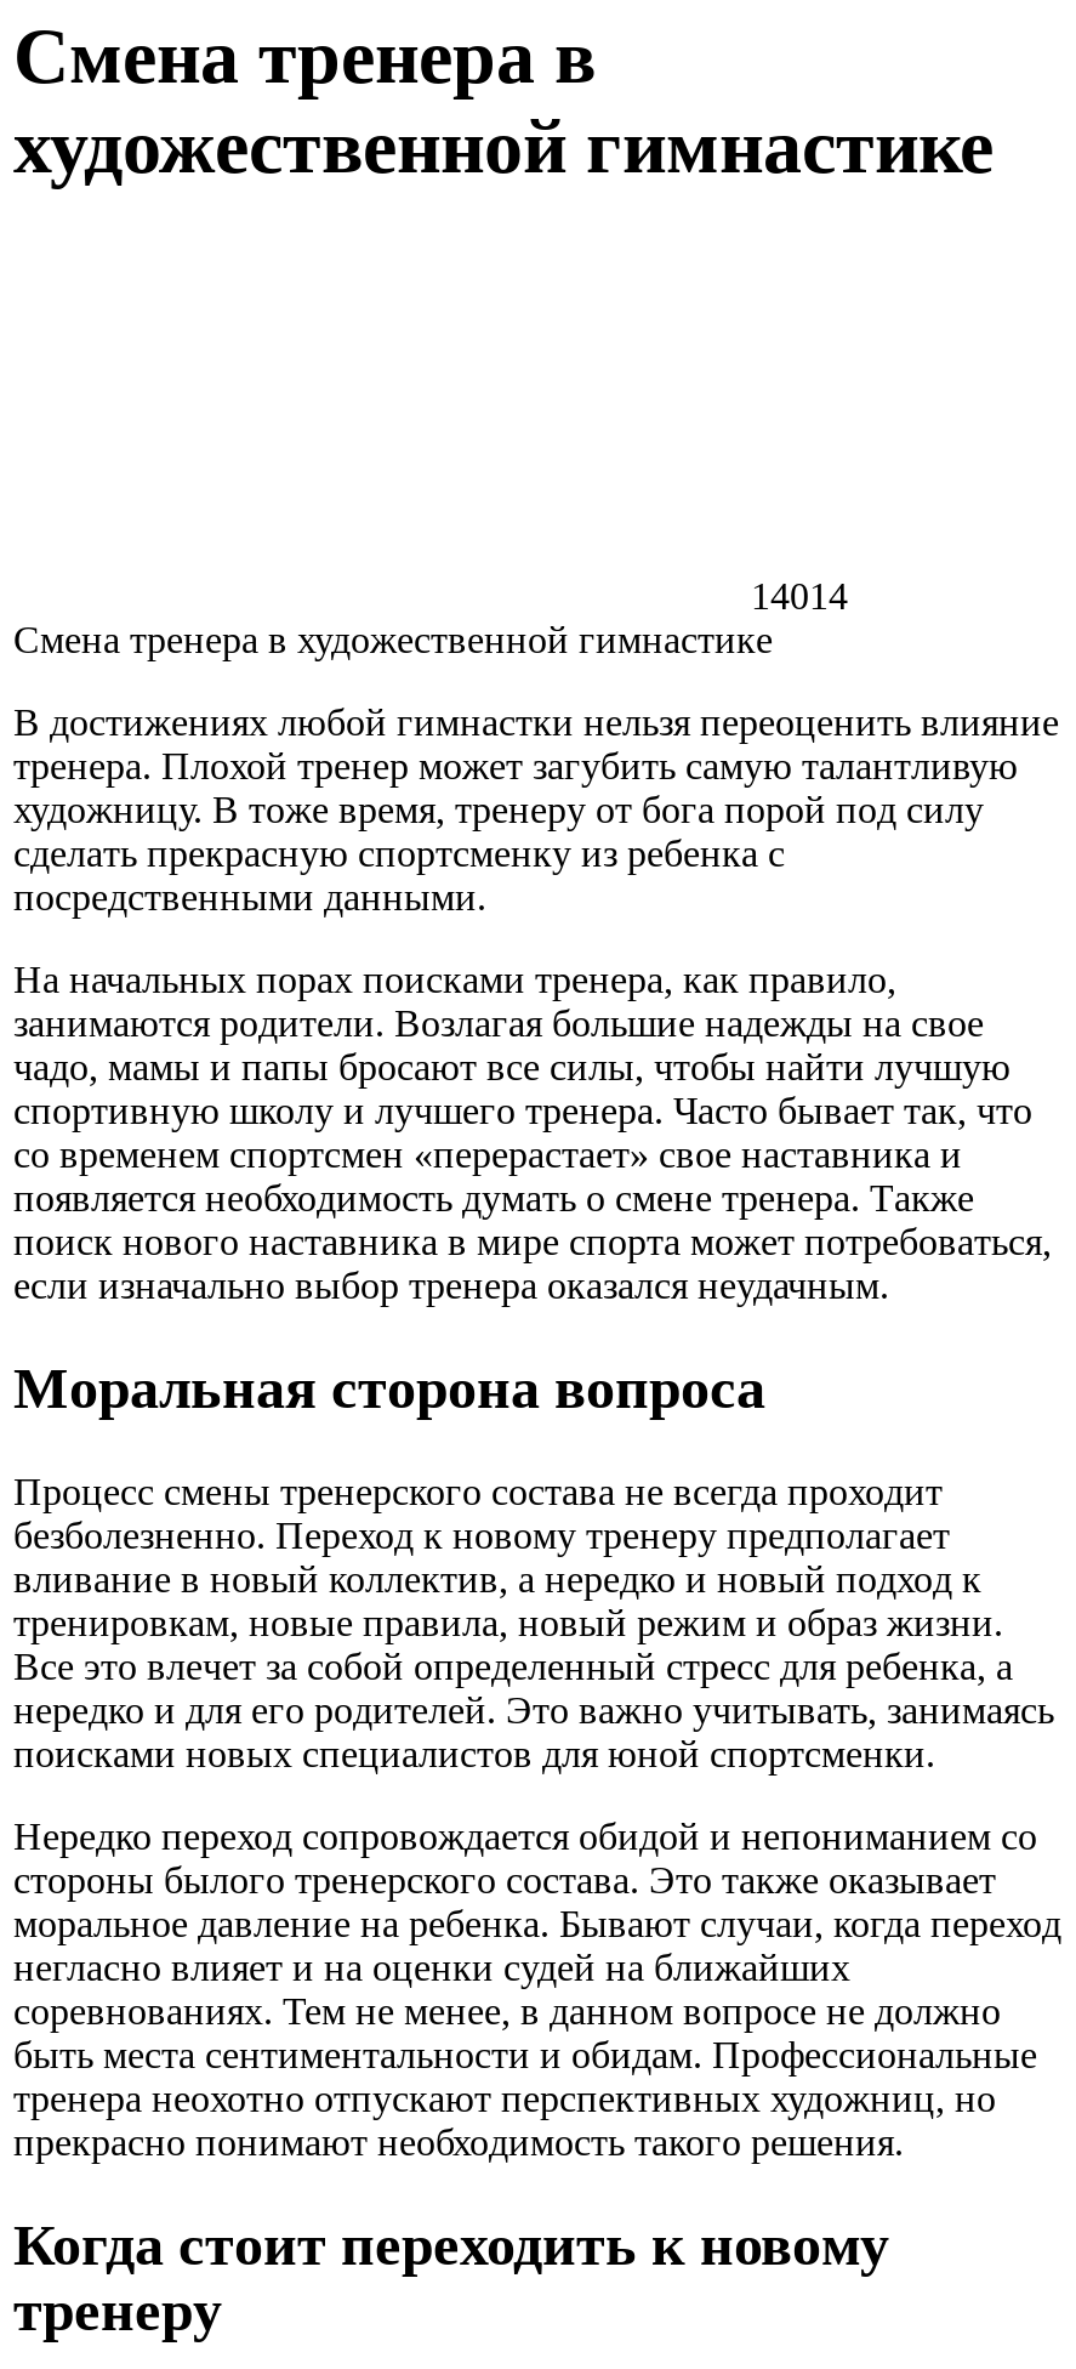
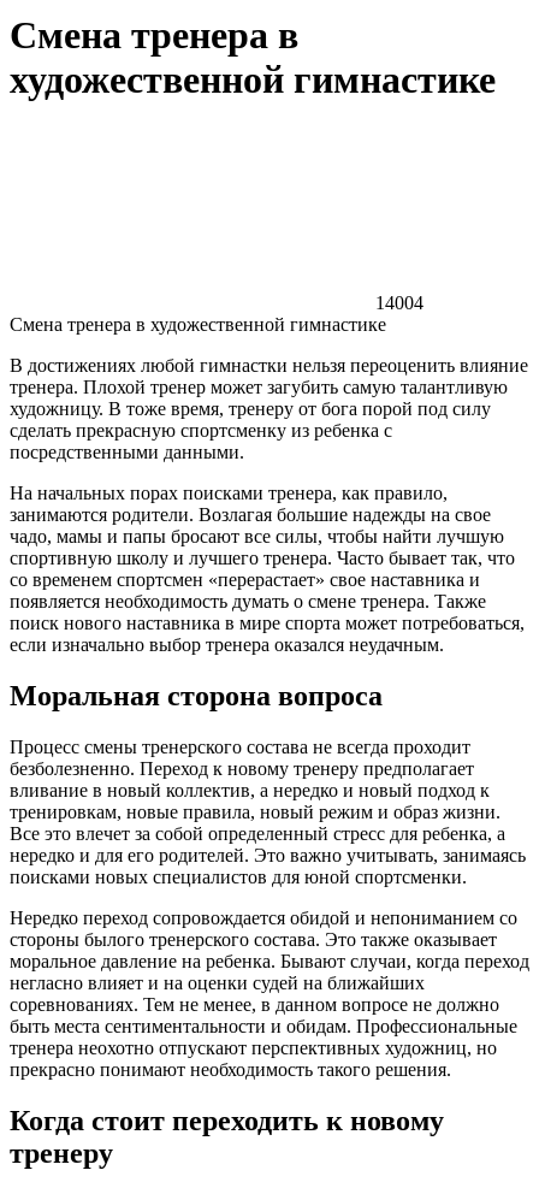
[751,575,848,616] 14014 -> [375,292,423,313] 14004

